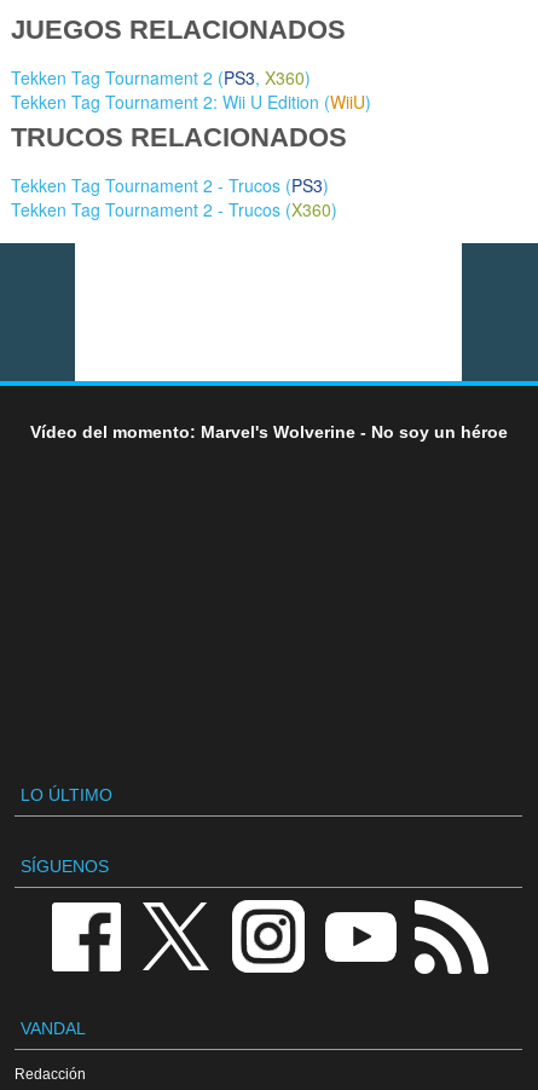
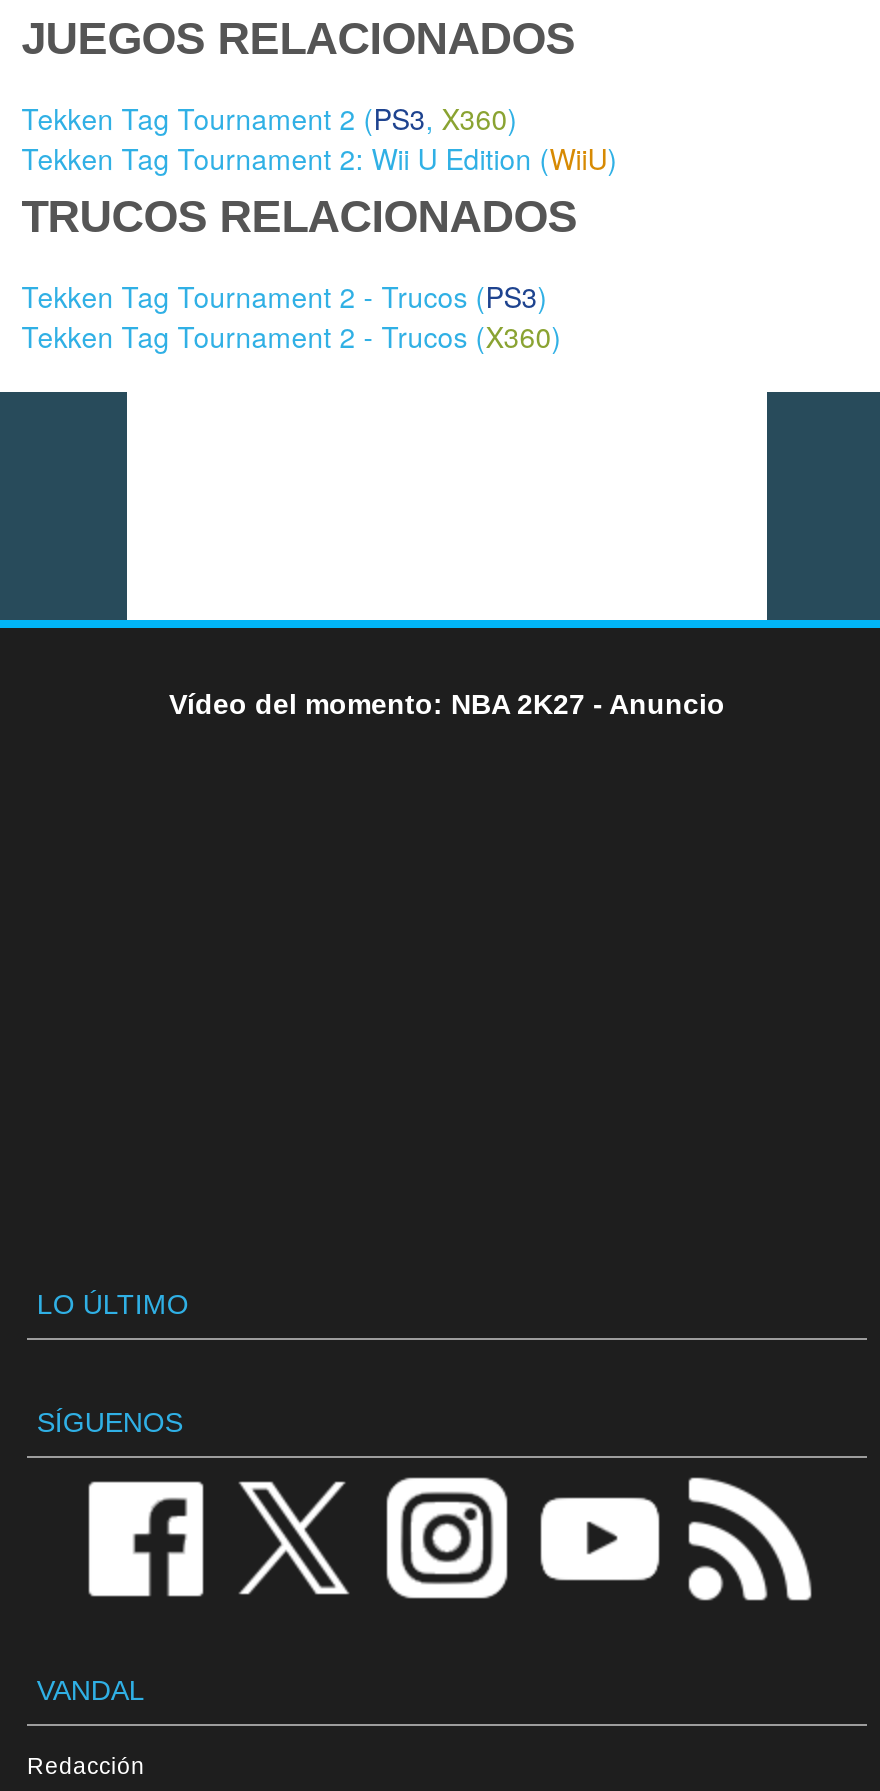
[30,422,507,441] Vídeo del momento: Marvel's Wolverine - No soy un héroe -> [169,688,725,720] Vídeo del momento: NBA 2K27 - Anuncio

